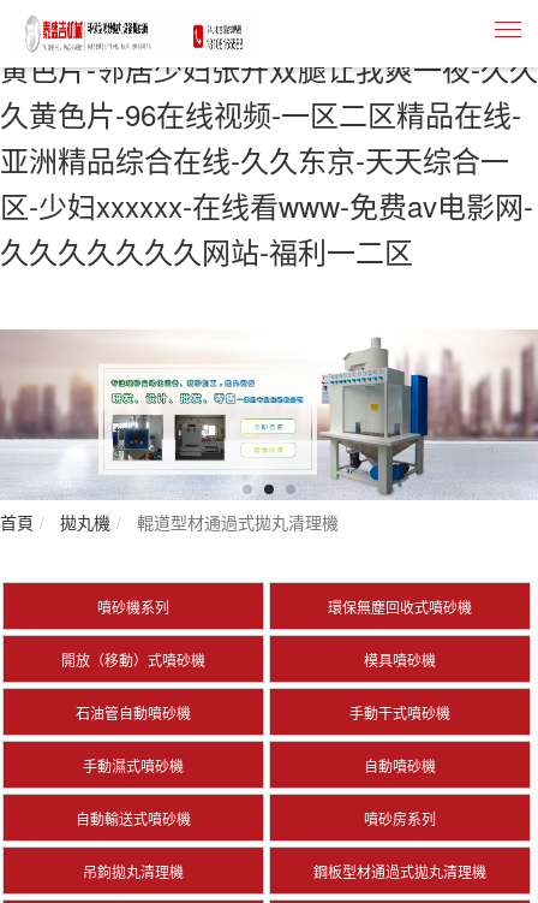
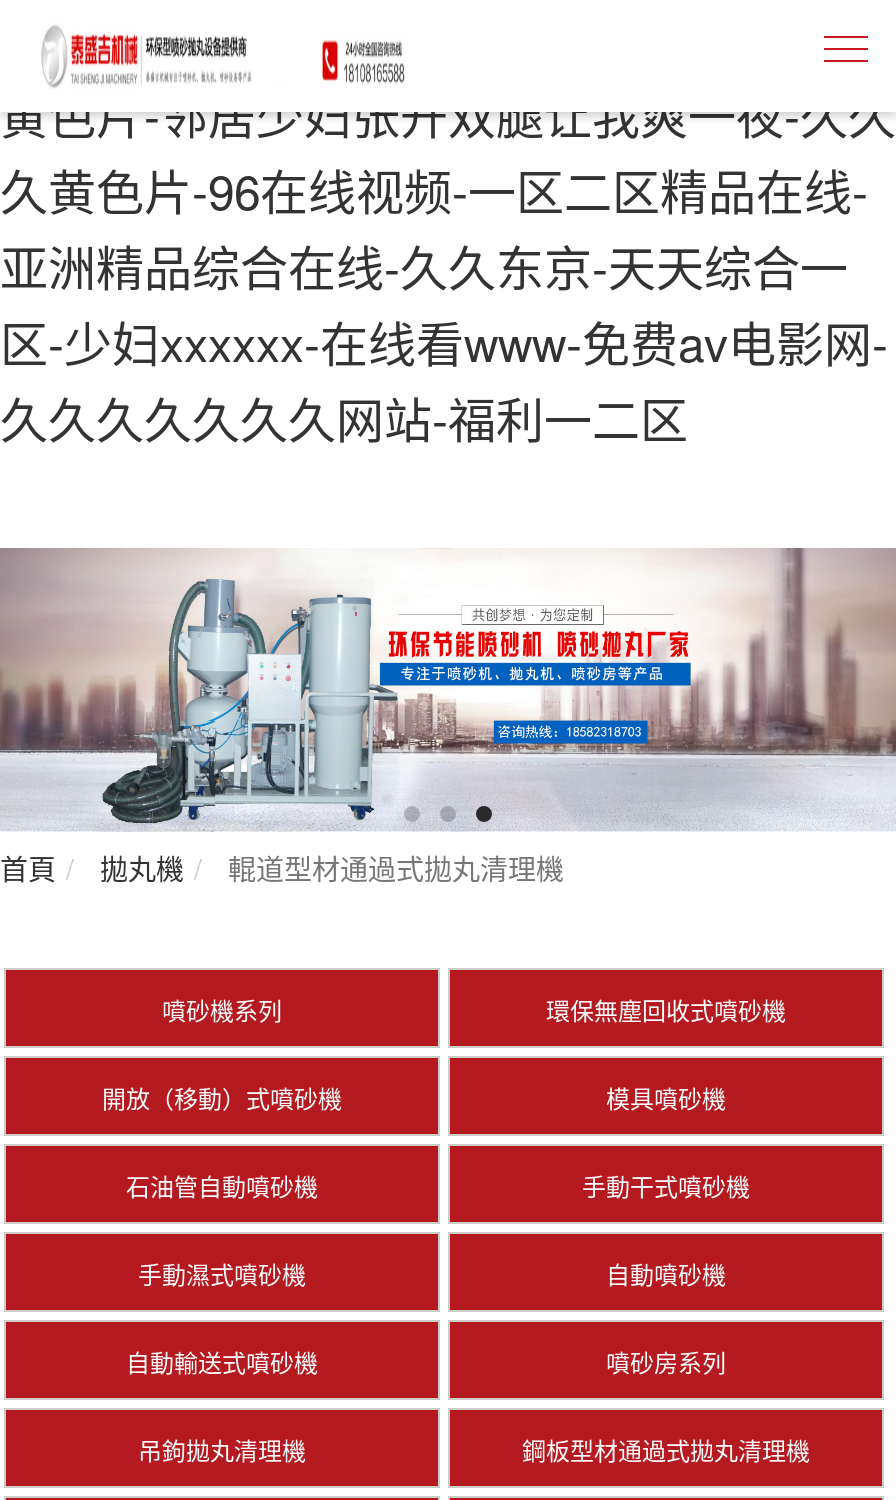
[4,329,534,497] [image] -> [6,546,890,826] [image]

